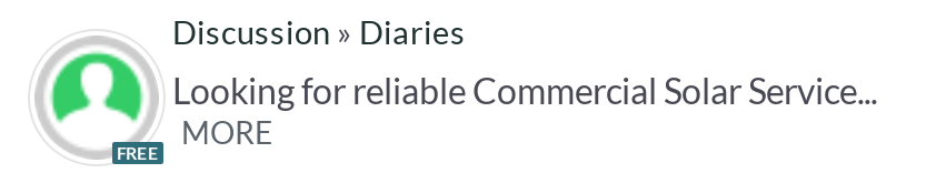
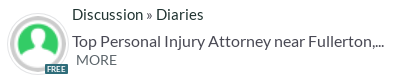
[172,69,877,112] Looking for reliable Commercial Solar Service... -> [72,31,384,50] Top Personal Injury Attorney near Fullerton,...

